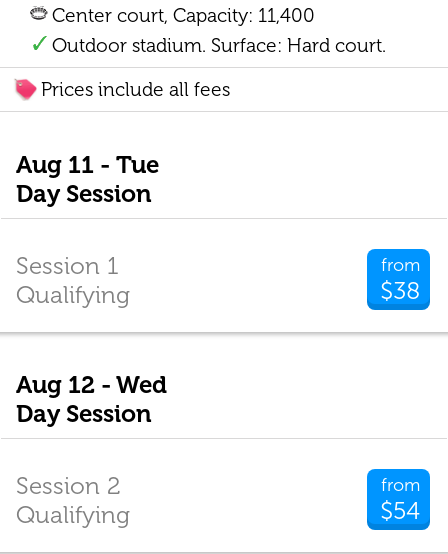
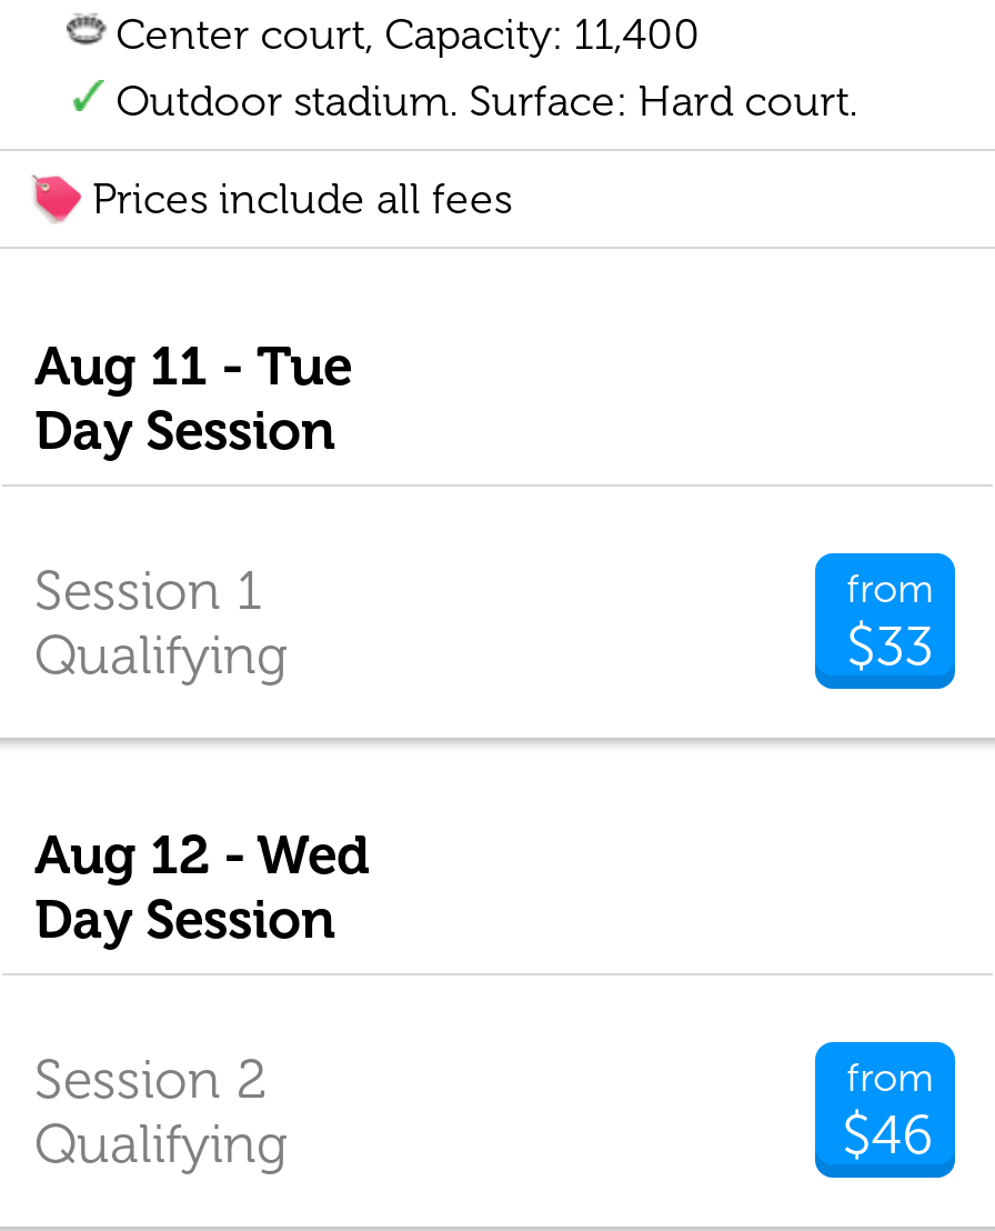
[380,276,420,305] $38 -> [846,614,933,678] $33
[380,496,420,525] $54 -> [842,1103,933,1167] $46

